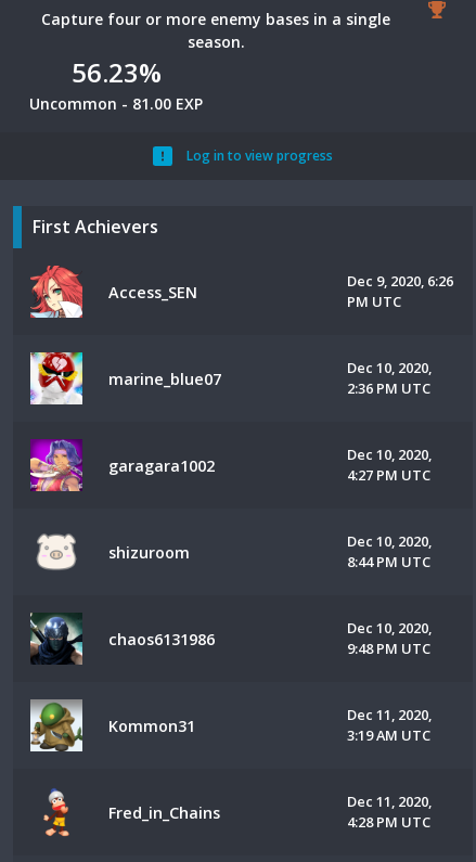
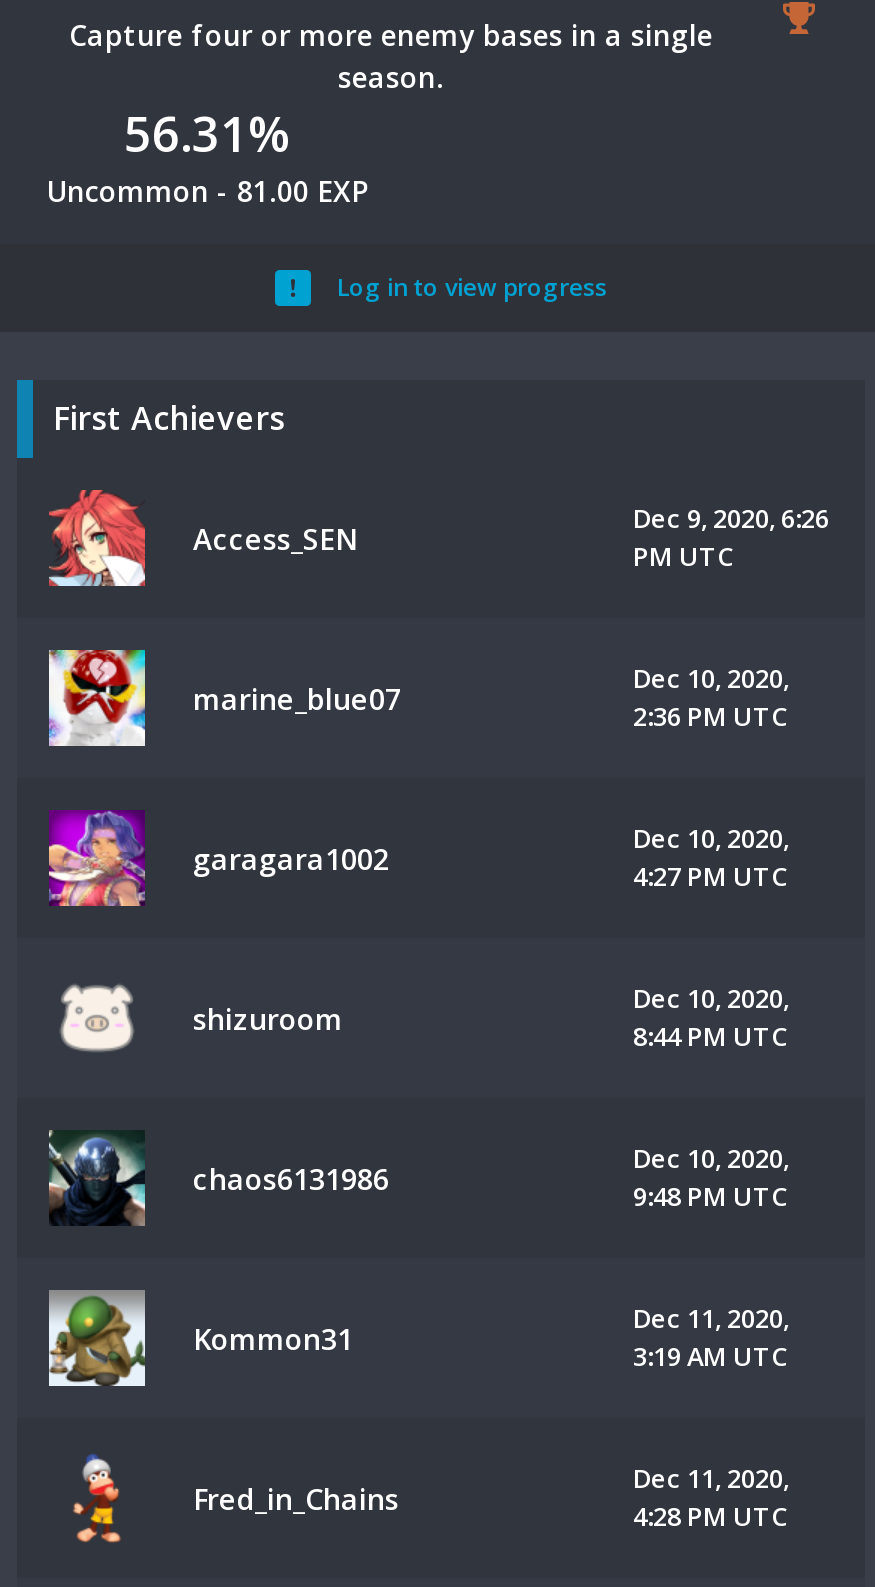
[71,54,161,90] 56.23% -> [124,100,290,166] 56.31%

